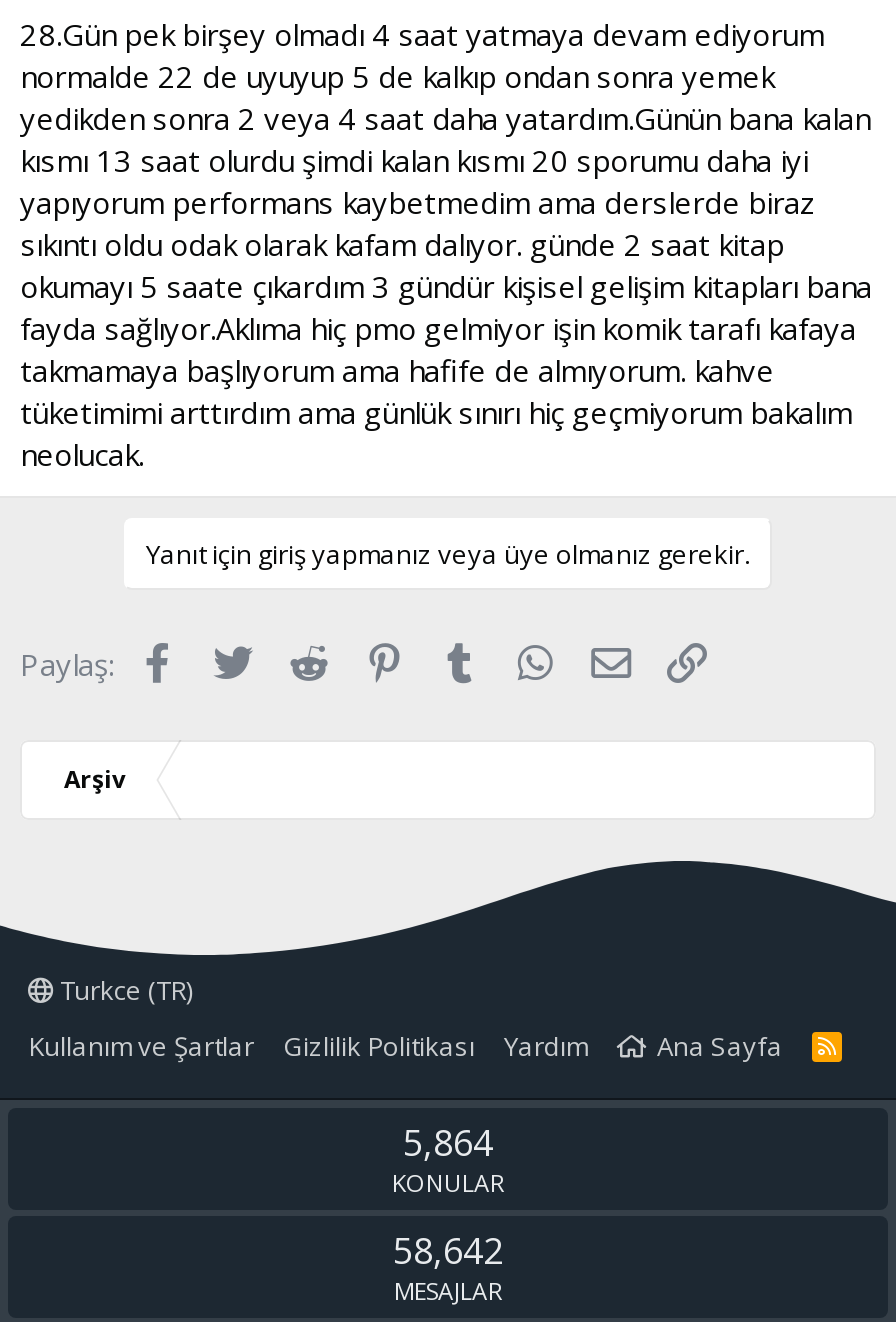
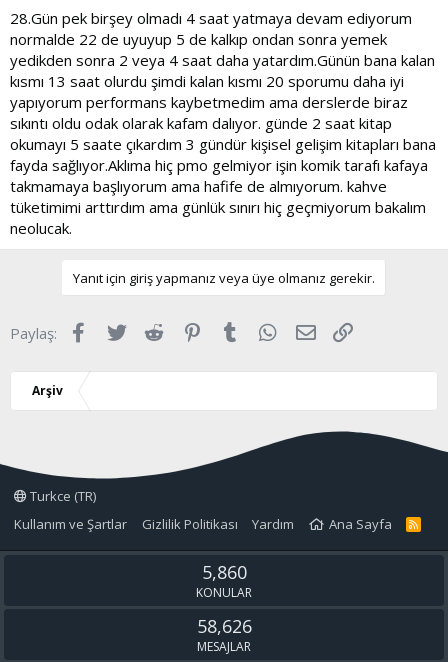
[403,1118,493,1166] 5,864 -> [201,560,246,584] 5,860
[393,1226,503,1274] 58,642 -> [196,614,251,638] 58,626

